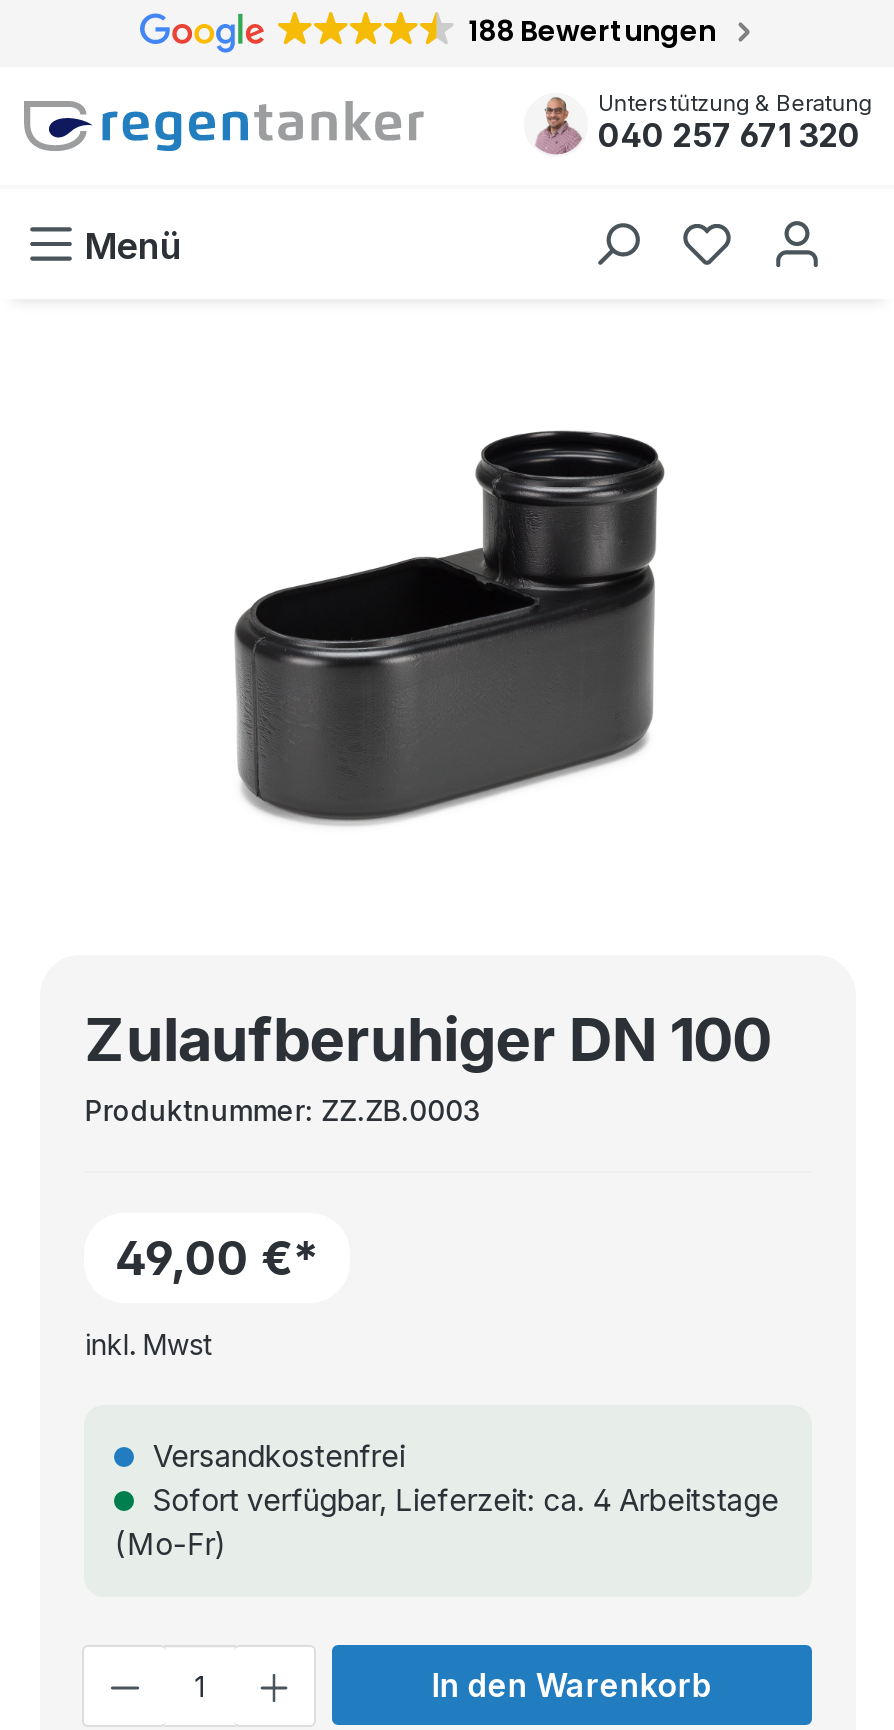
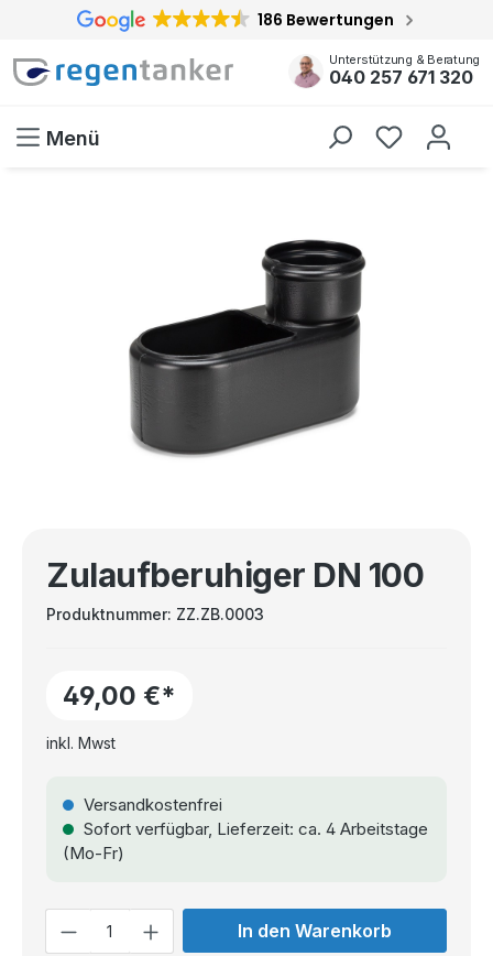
[468,11,716,51] 188 Bewertungen -> [258,9,394,31] 186 Bewertungen

